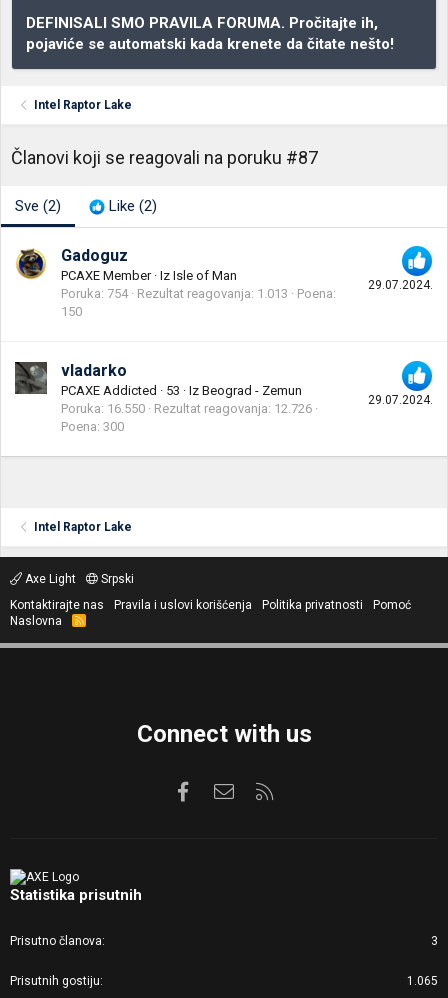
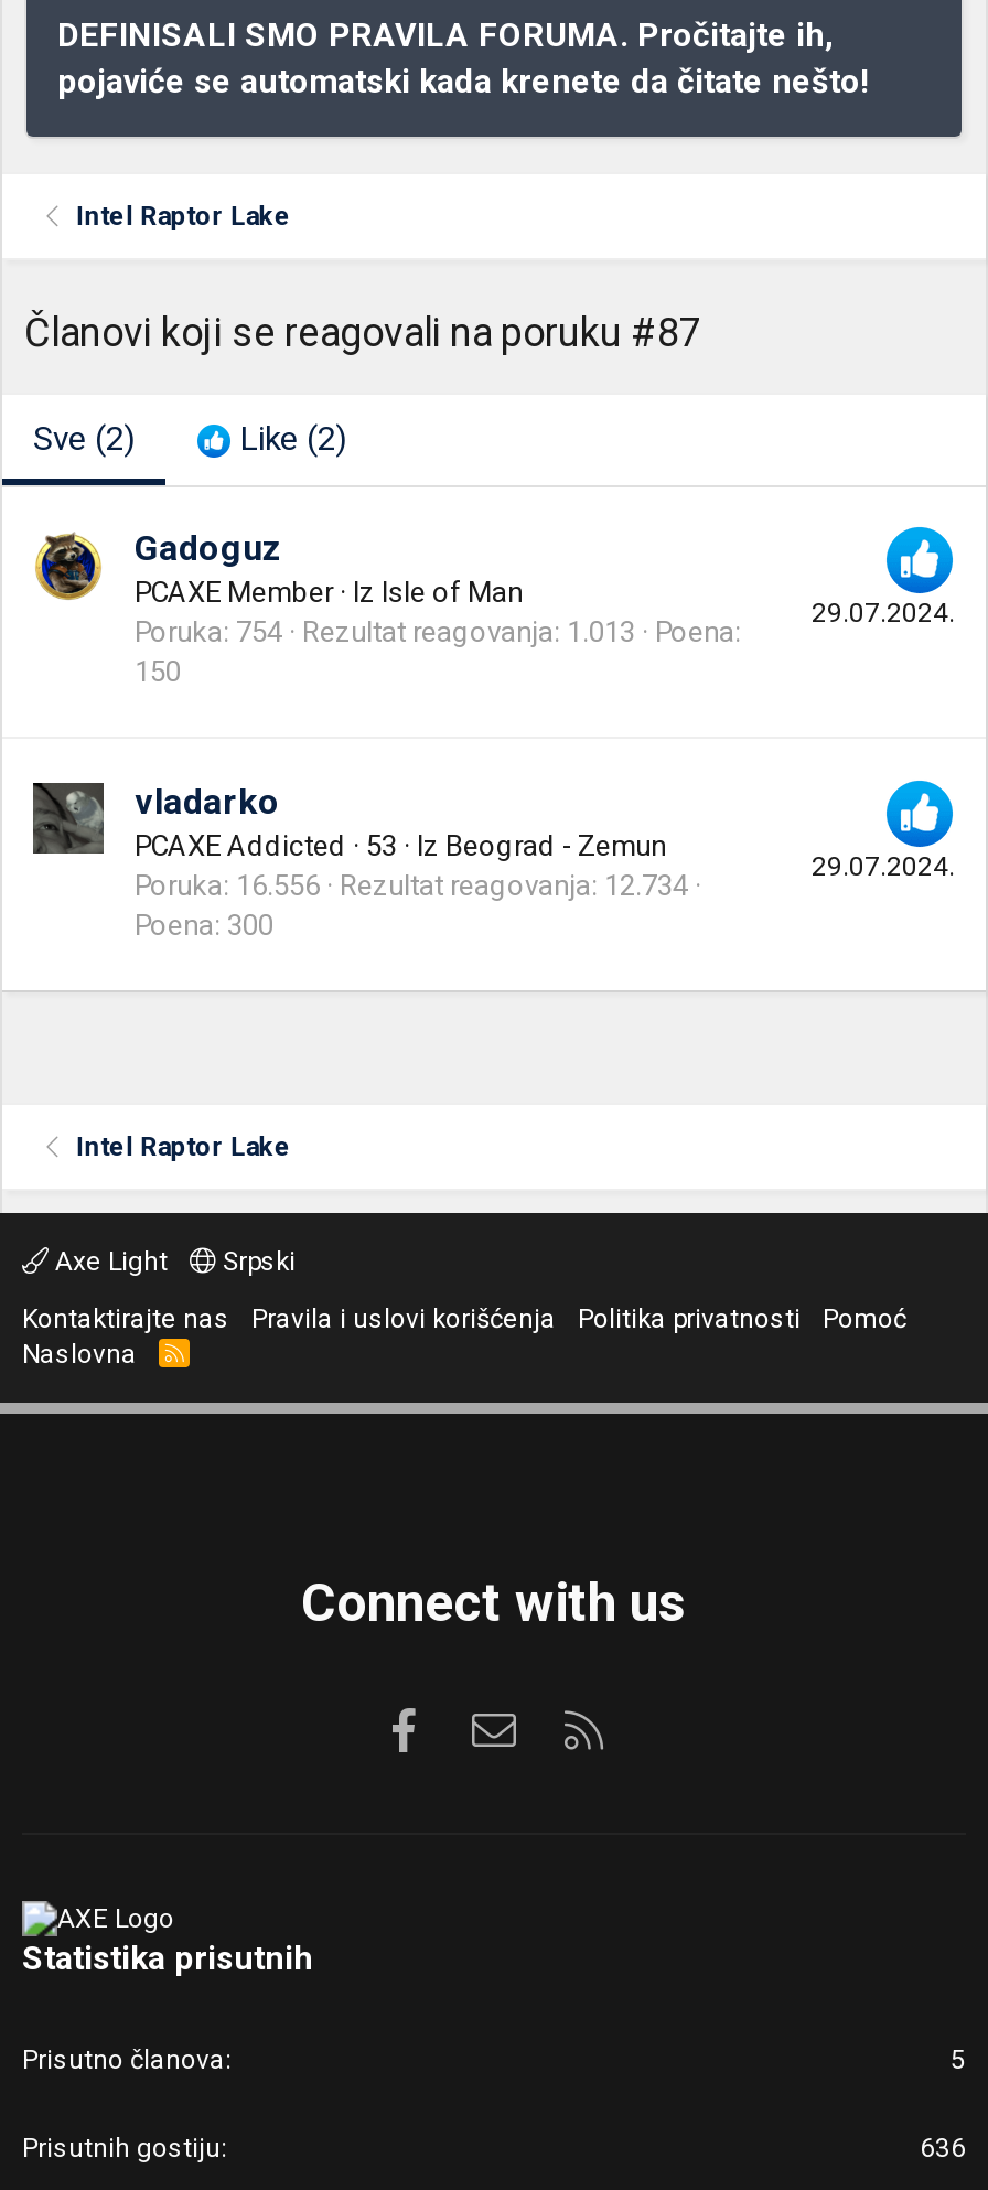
[61,401,312,416] Poruka 16.550 Rezultat reagovanja 12.726 -> [135,868,688,901] Poruka 16.556 Rezultat reagovanja 12.734
[431,934,438,948] 3 -> [951,2045,966,2076] 5
[407,974,438,988] 1.065 -> [920,2133,966,2164] 636

